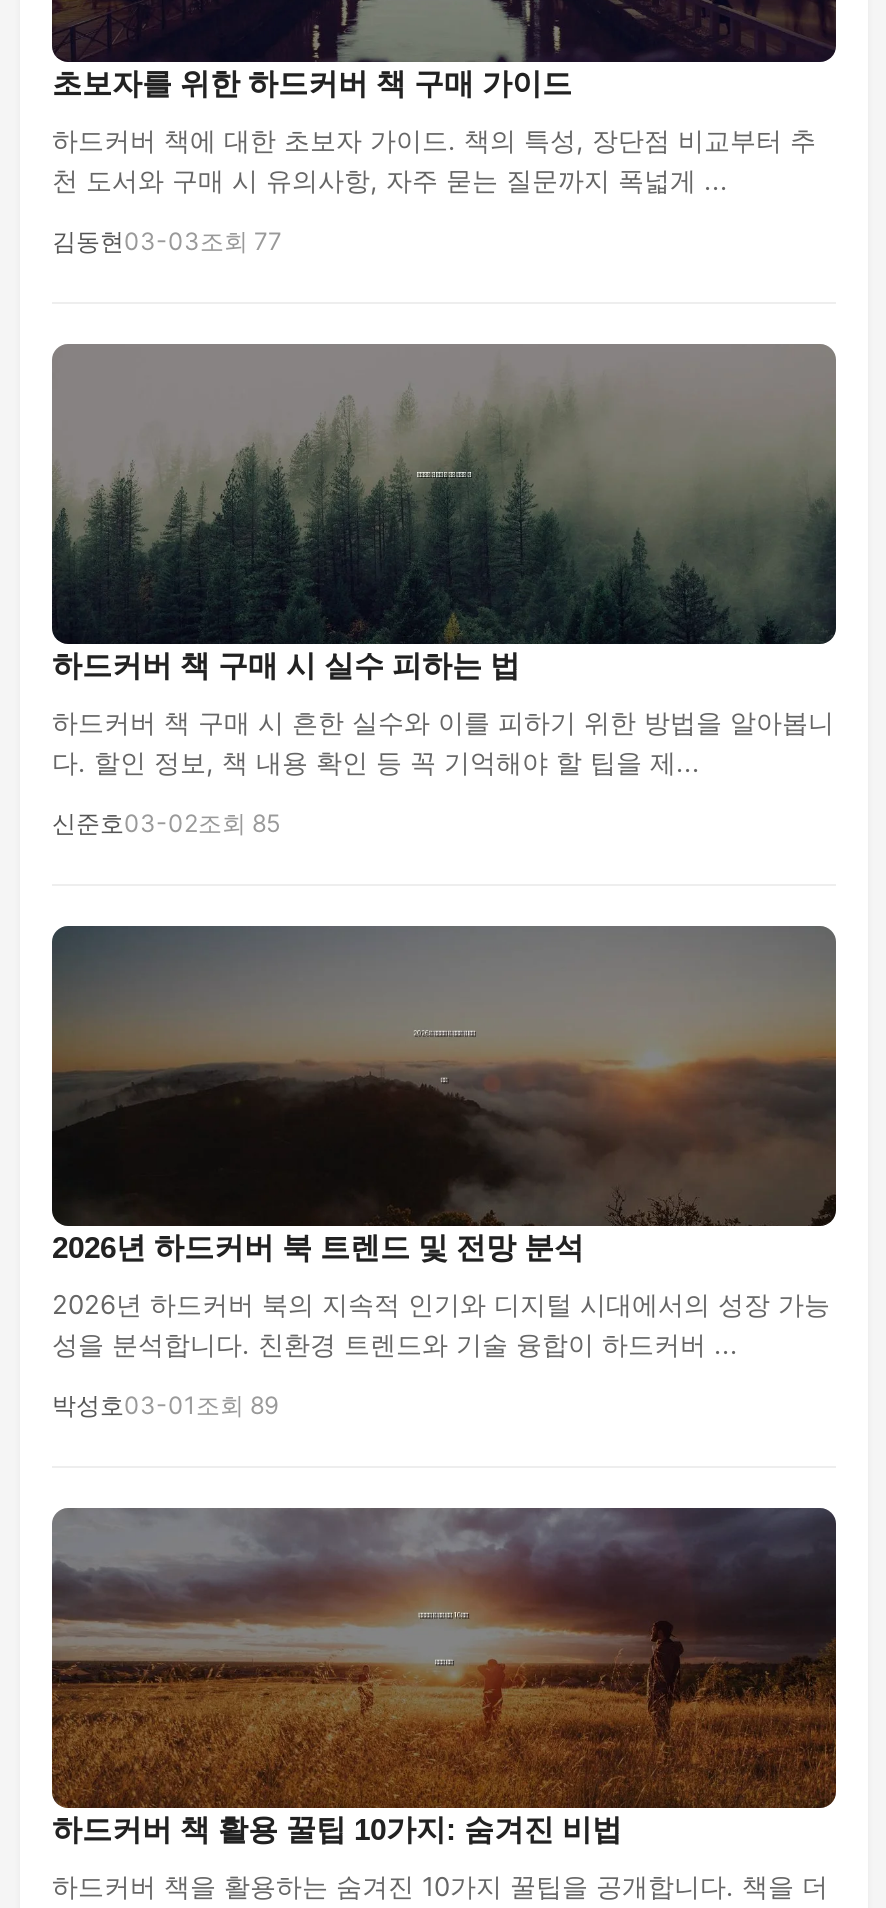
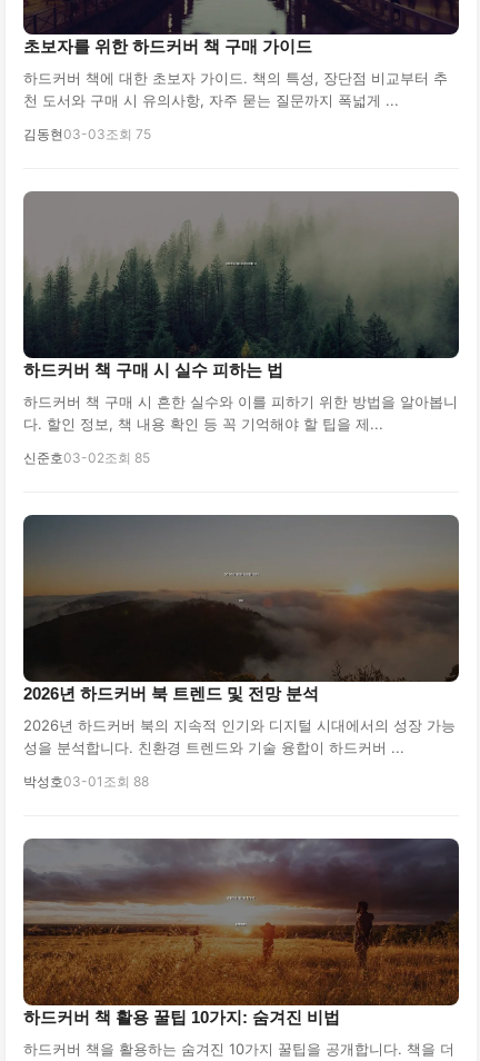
[52,226,282,256] 김동현 03-03조회 77 -> [23,126,151,142] 김동현 03-03조회 75
[52,1390,278,1420] 박성호03-01 조회 89 -> [23,773,149,790] 박성호03-01 조회 88

